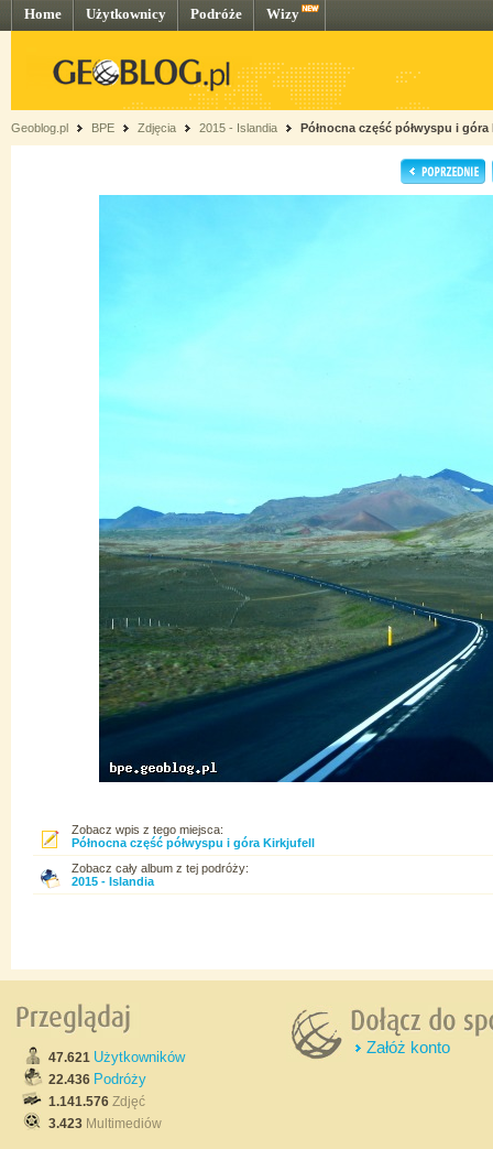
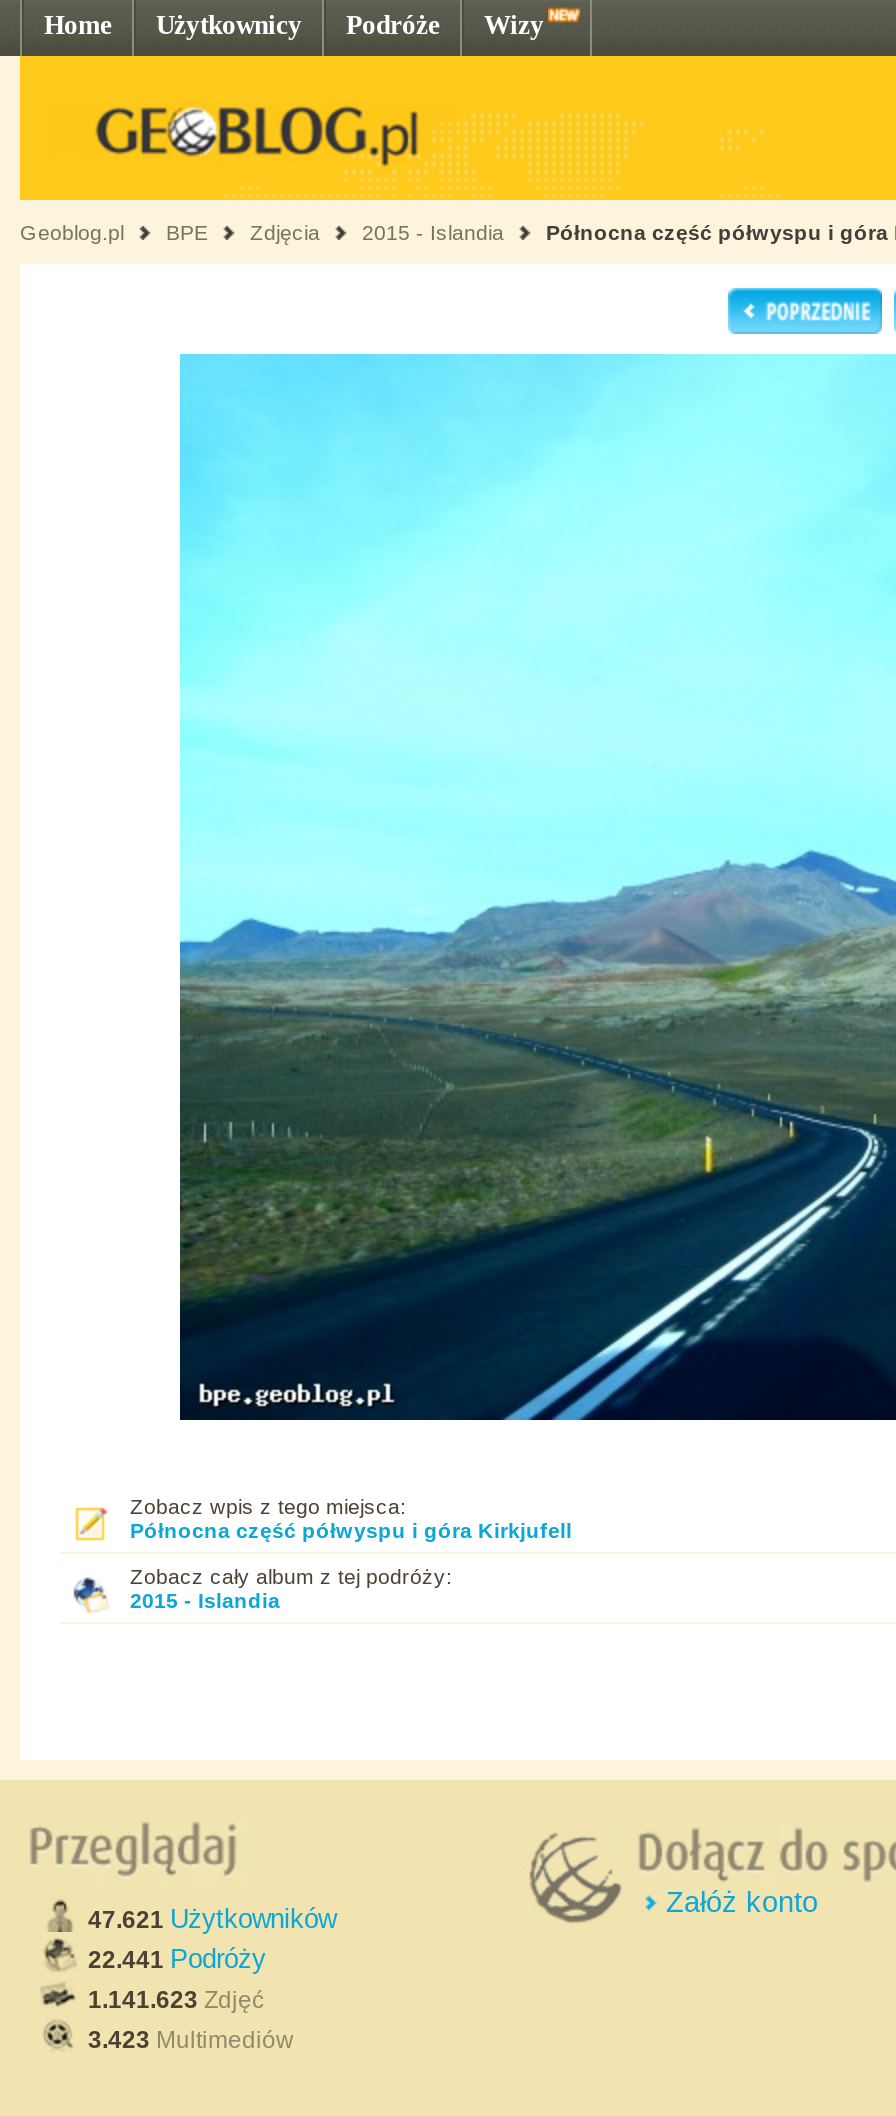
[48,1071,146,1087] 22.436 Podróży -> [88,1944,266,1974] 22.441 Podróży
[48,1094,145,1109] 1.141.576 Zdjęć -> [88,1986,264,2014] 1.141.623 Zdjęć

